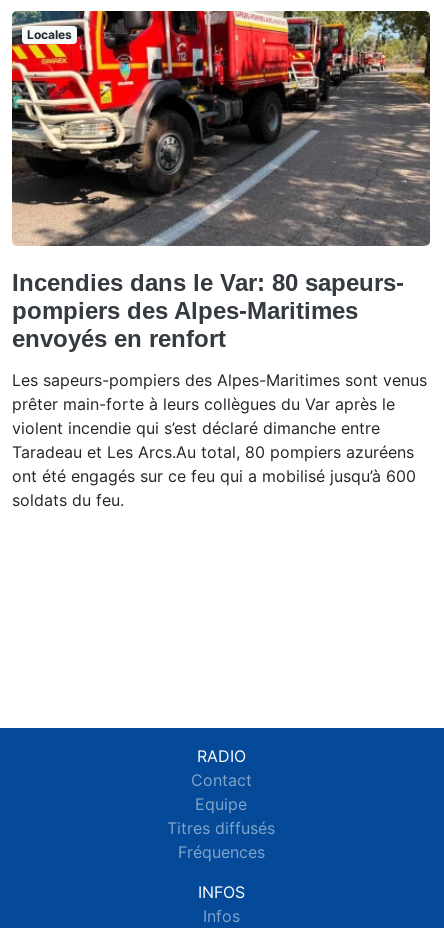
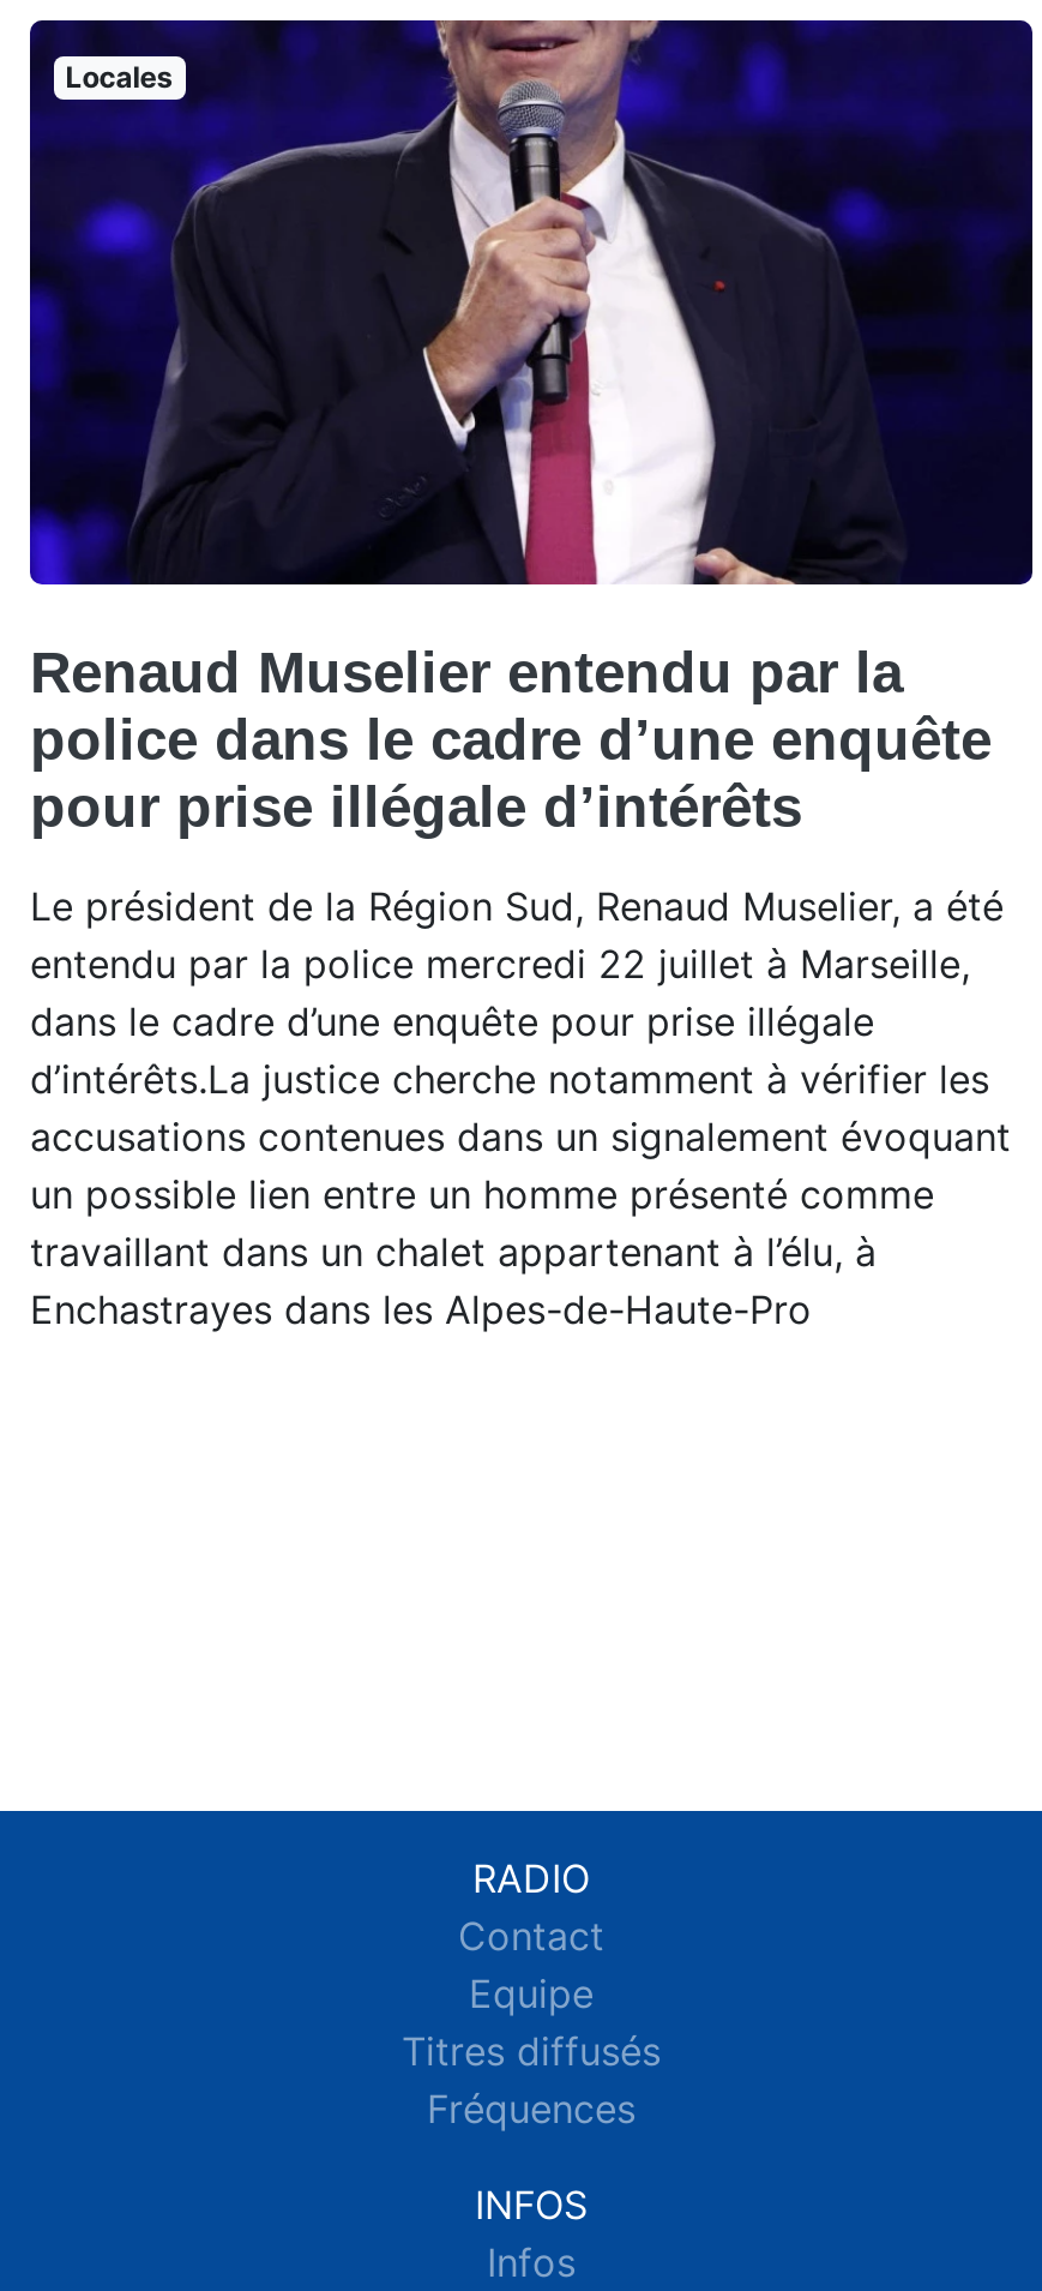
[11,10,431,352] [image] | Incendies dans le Var: 80 sapeurs- | pompiers des Alpes-Maritimes | envoyés en renfort -> [28,18,1032,838] [image] | Renaud Muselier entendu par la | police dans le cadre d’une enquête | pour prise illégale d’intérêts
[12,370,427,510] Les sapeurs-pompiers des Alpes-Maritimes sont venus | prêter main-forte à leurs collègues du Var après le | violent incendie qui s’est déclaré dimanche entre | Taradeau et Les Arcs.Au total, 80 pompiers azuréens | ont été engagés sur ce feu qui a mobilisé jusqu’à 600 | soldats du feu. -> [30,881,1011,1333] Le président de la Région Sud, Renaud Muselier, a été | entendu par la police mercredi 22 juillet à Marseille, | dans le cadre d’une enquête pour prise illégale | d’intérêts.La justice cherche notamment à vérifier les | accusations contenues dans un signalement évoquant | un possible lien entre un homme présenté comme | travaillant dans un chalet appartenant à l’élu, à | Enchastrayes dans les Alpes-de-Haute-Pro

